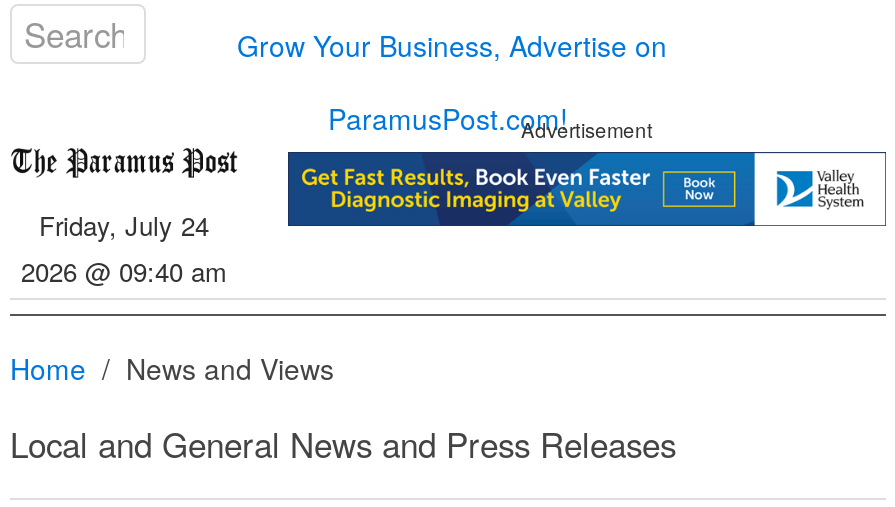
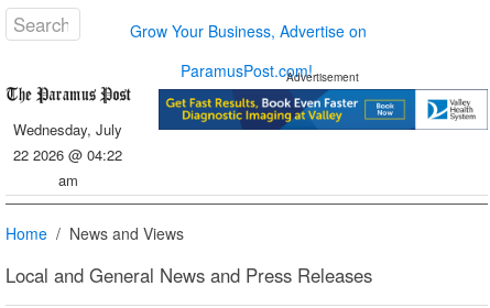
[21,206,227,290] Friday, July 24 | 2026 @ 09:40 am -> [14,119,123,190] Wednesday, July | 22 2026 @ 04:22 | am

